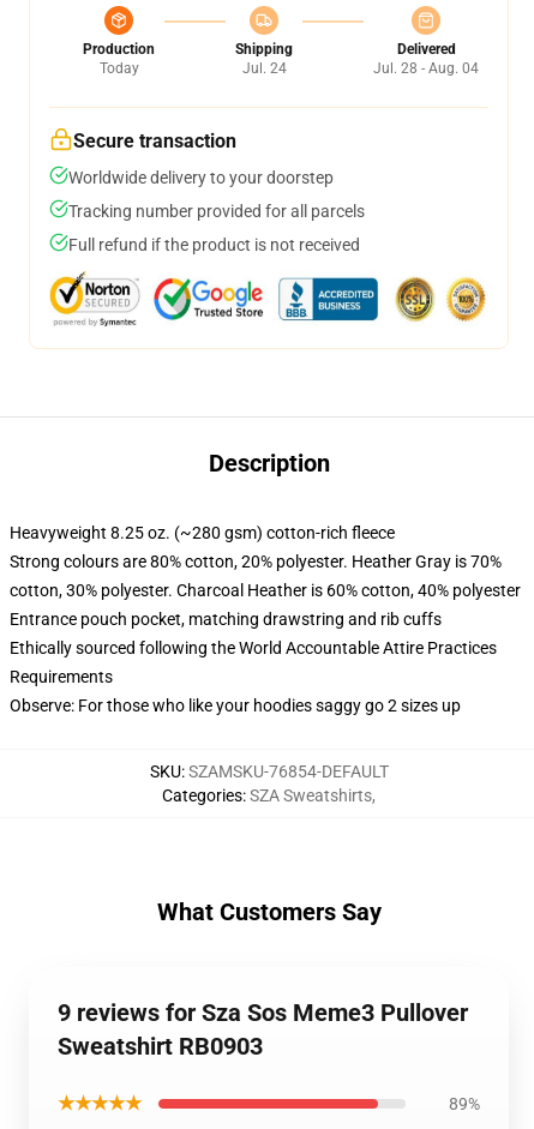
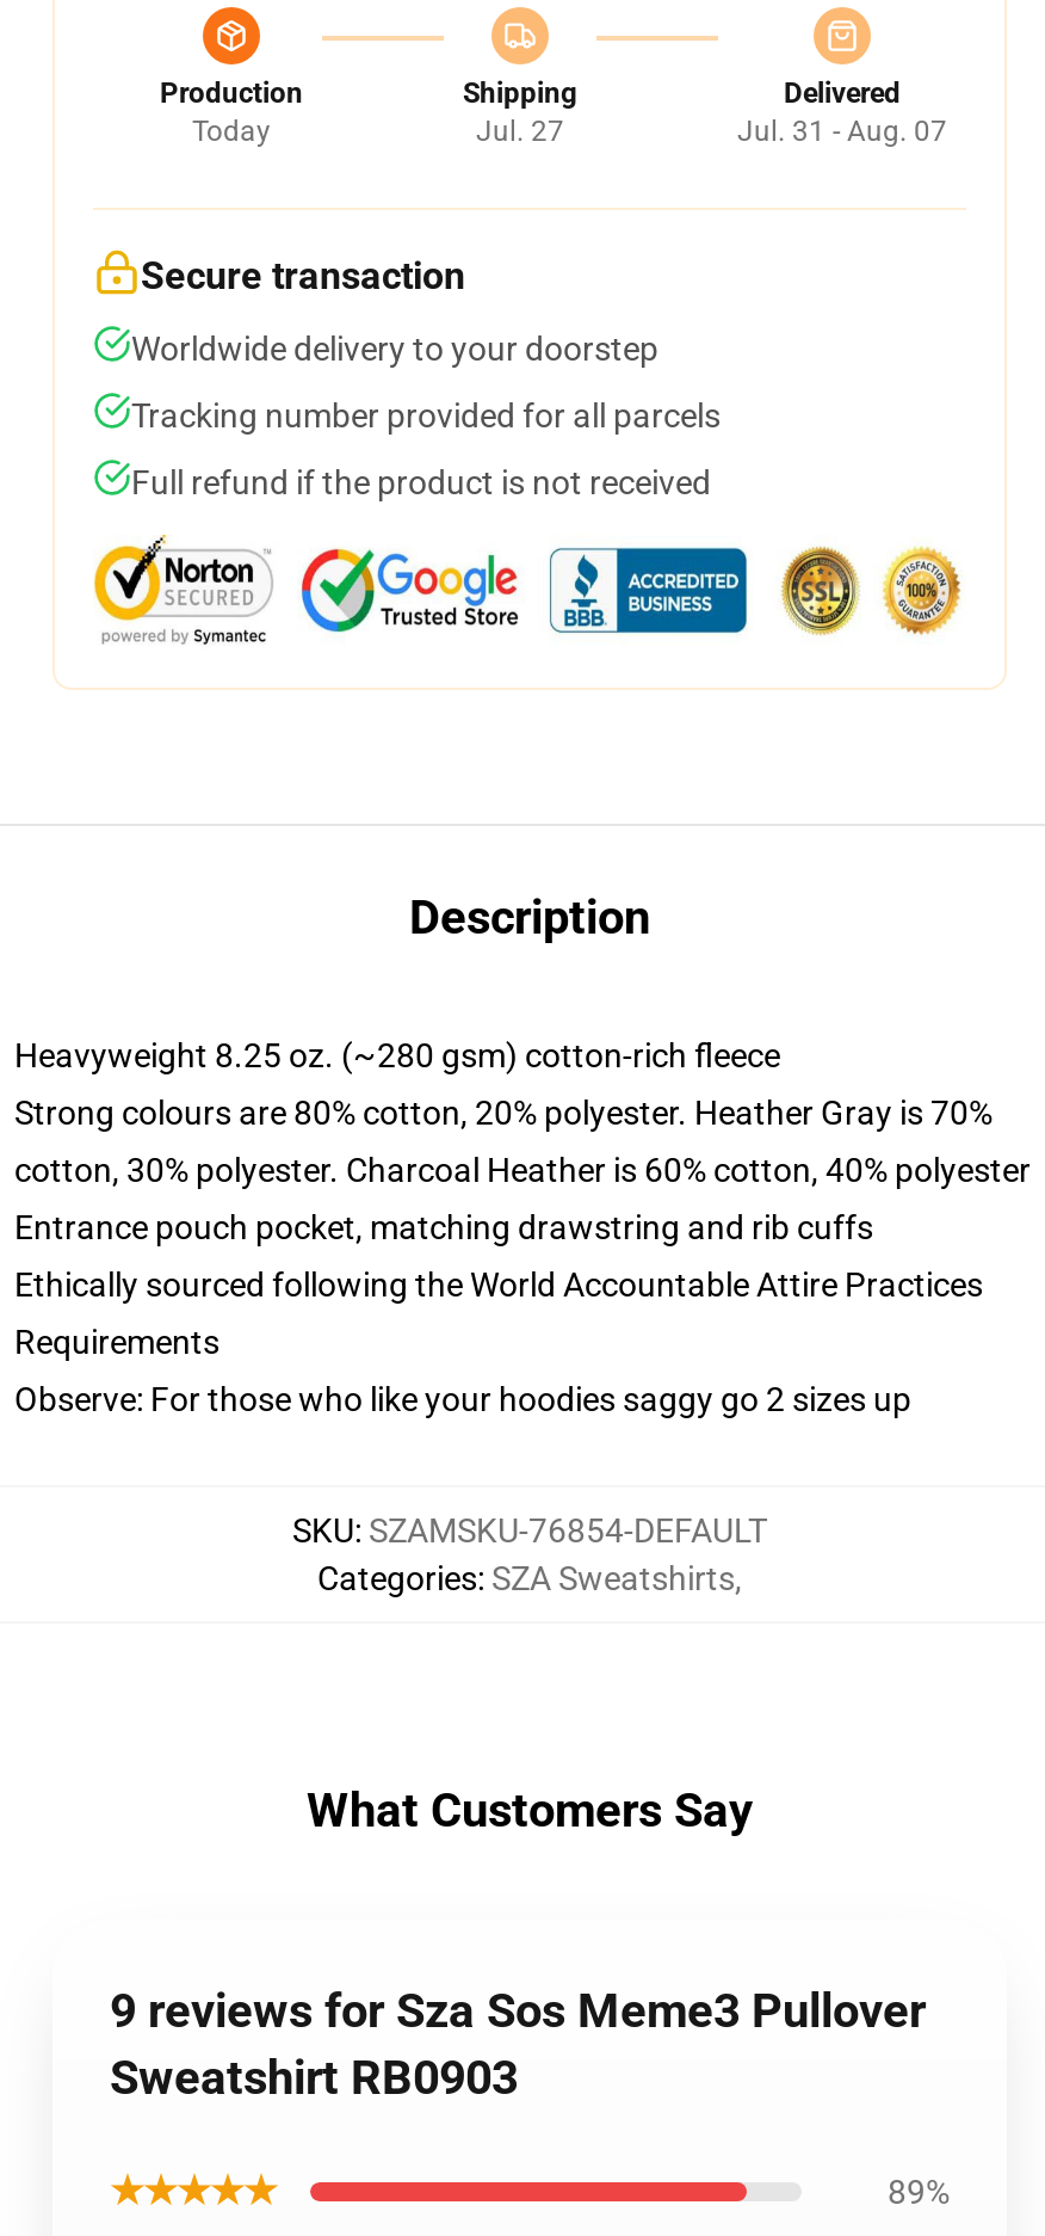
[242,60,286,77] Jul. 24 -> [476,115,564,148] Jul. 27
[373,60,479,77] Jul. 28 - Aug. 04 -> [737,115,947,148] Jul. 31 - Aug. 07

